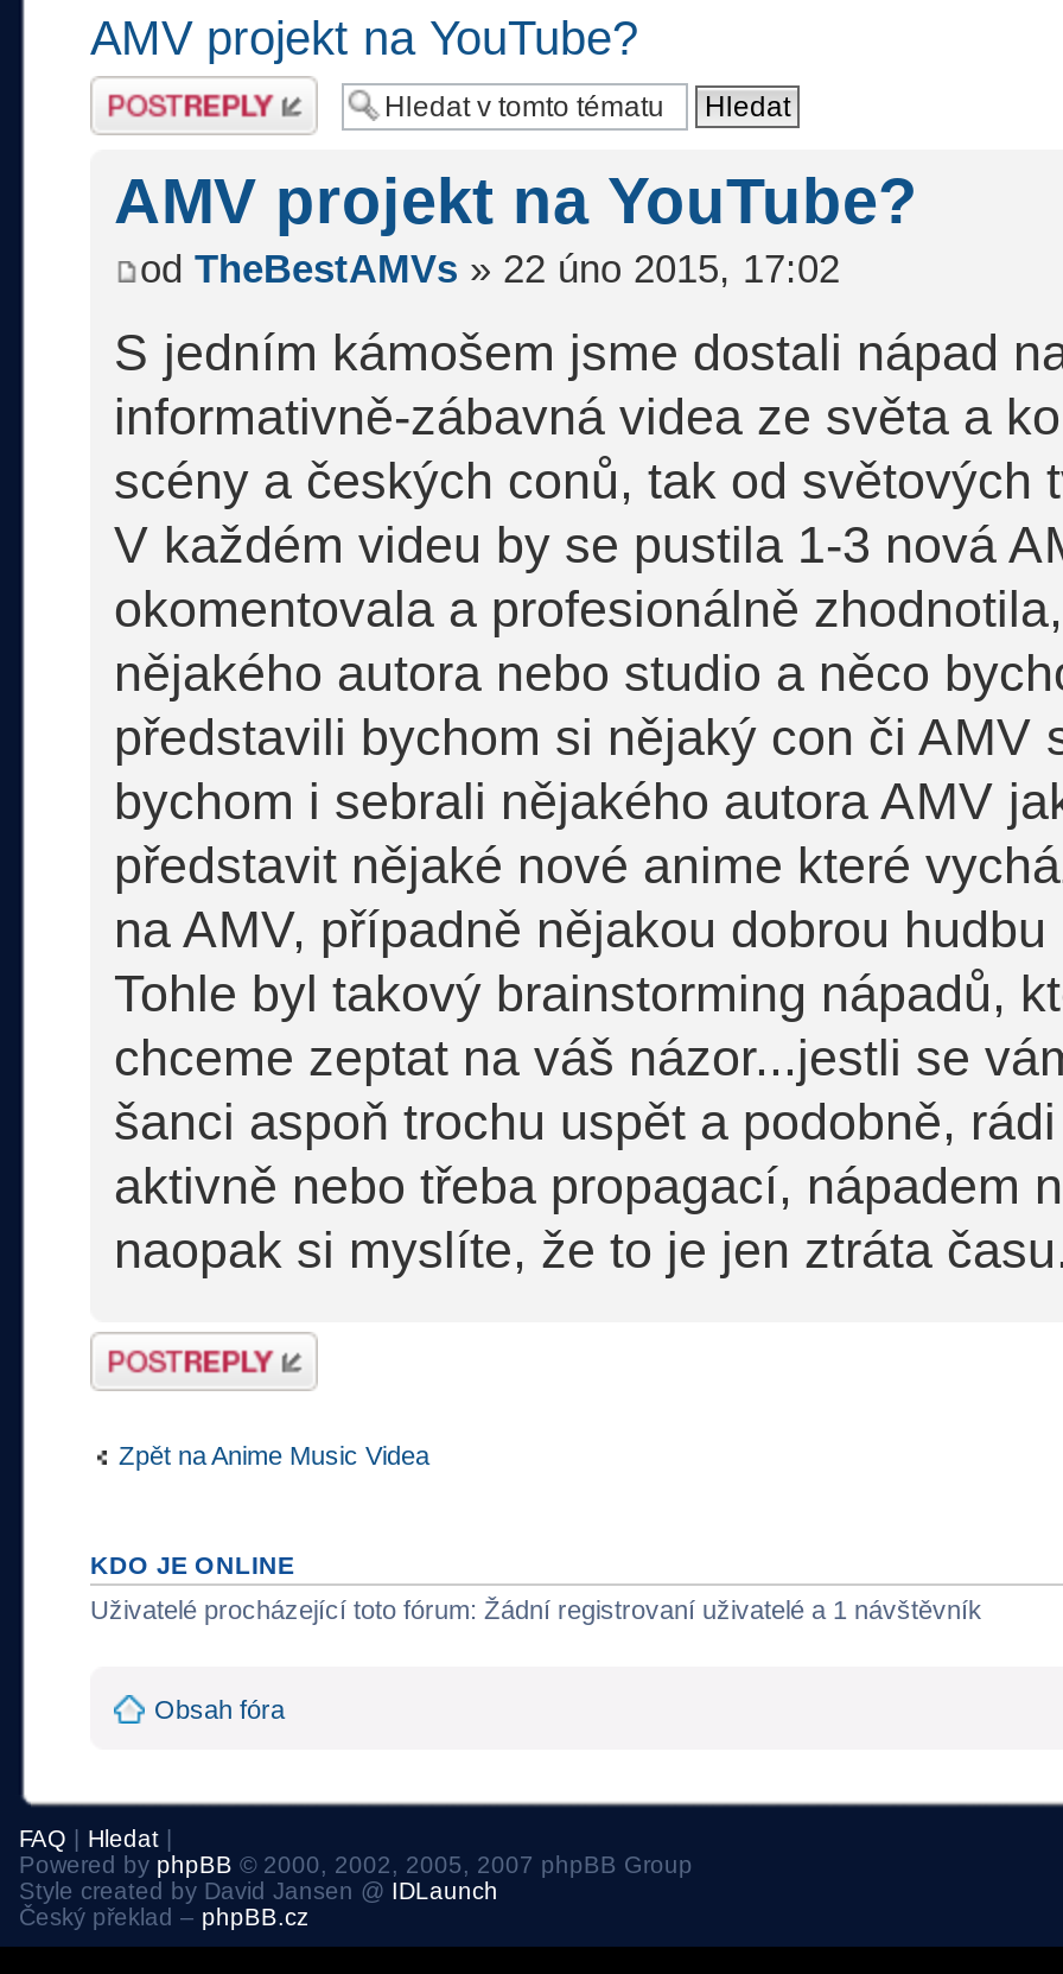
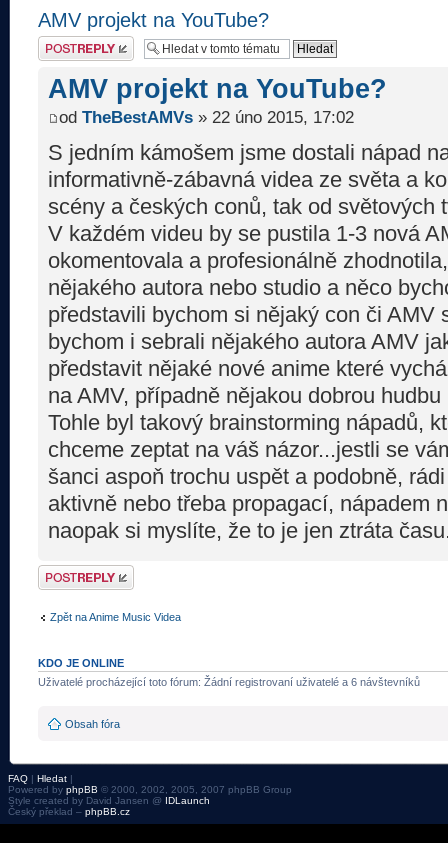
[90,1596,982,1624] Uživatelé procházející toto fórum: Žádní registrovaní uživatelé a 1 návštěvník -> [38,676,420,688] Uživatelé procházející toto fórum: Žádní registrovaní uživatelé a 6 návštevníků

